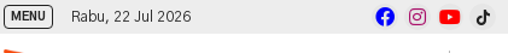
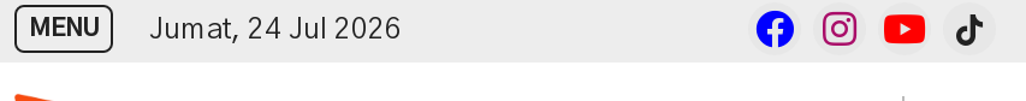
[71,10,191,24] Rabu, 22 Jul 2026 -> [149,14,402,43] Jumat, 24 Jul 2026

